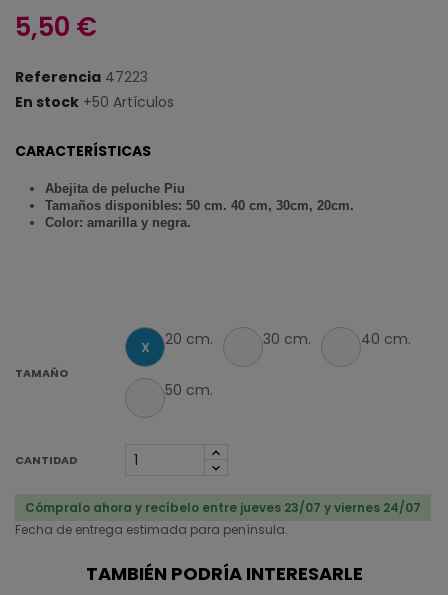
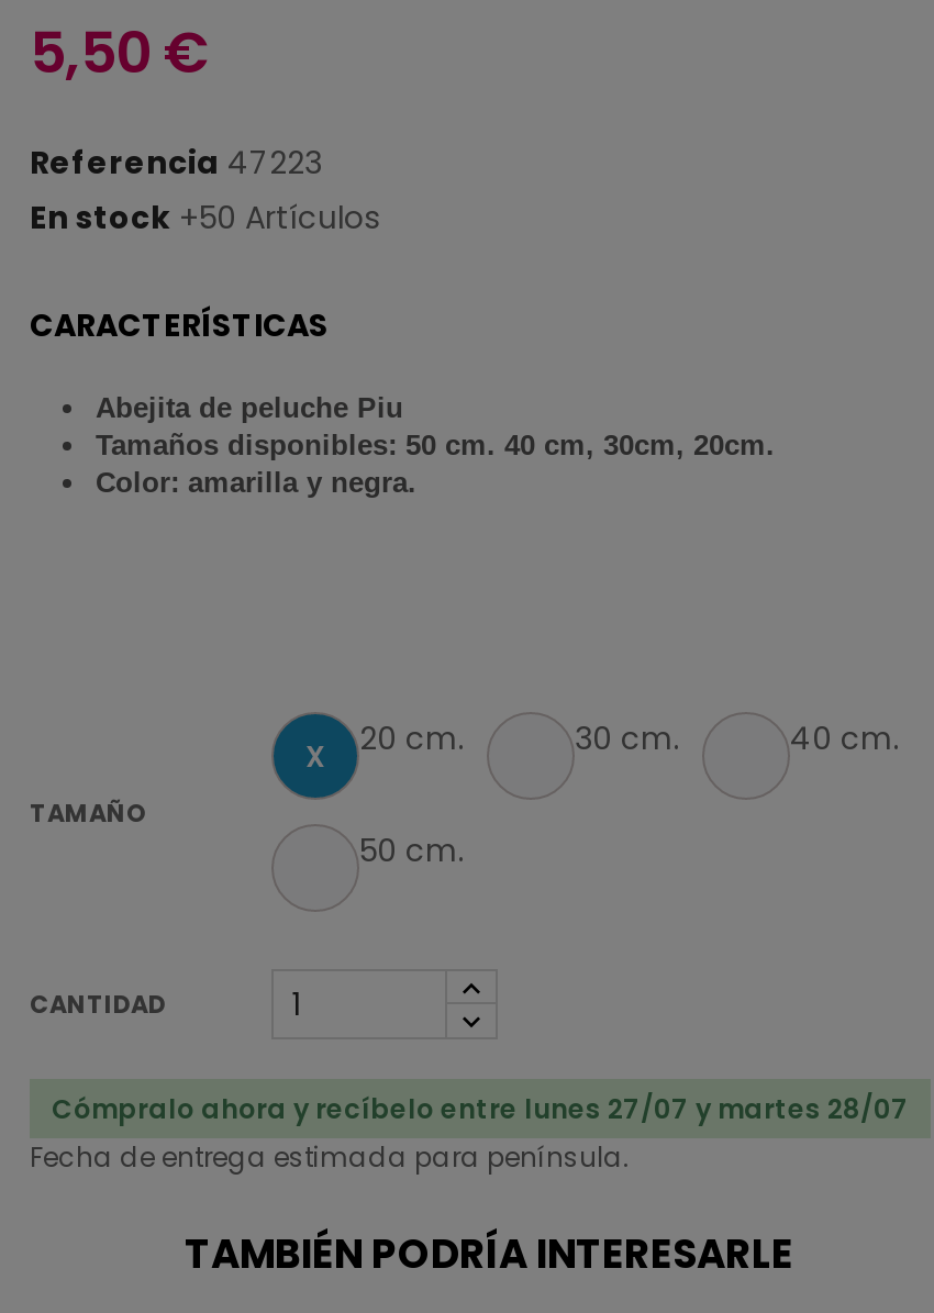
[25,499,421,516] Cómpralo ahora y recíbelo entre jueves 23/07 y viernes 24/07 -> [52,1091,909,1128] Cómpralo ahora y recíbelo entre lunes 27/07 y martes 28/07

